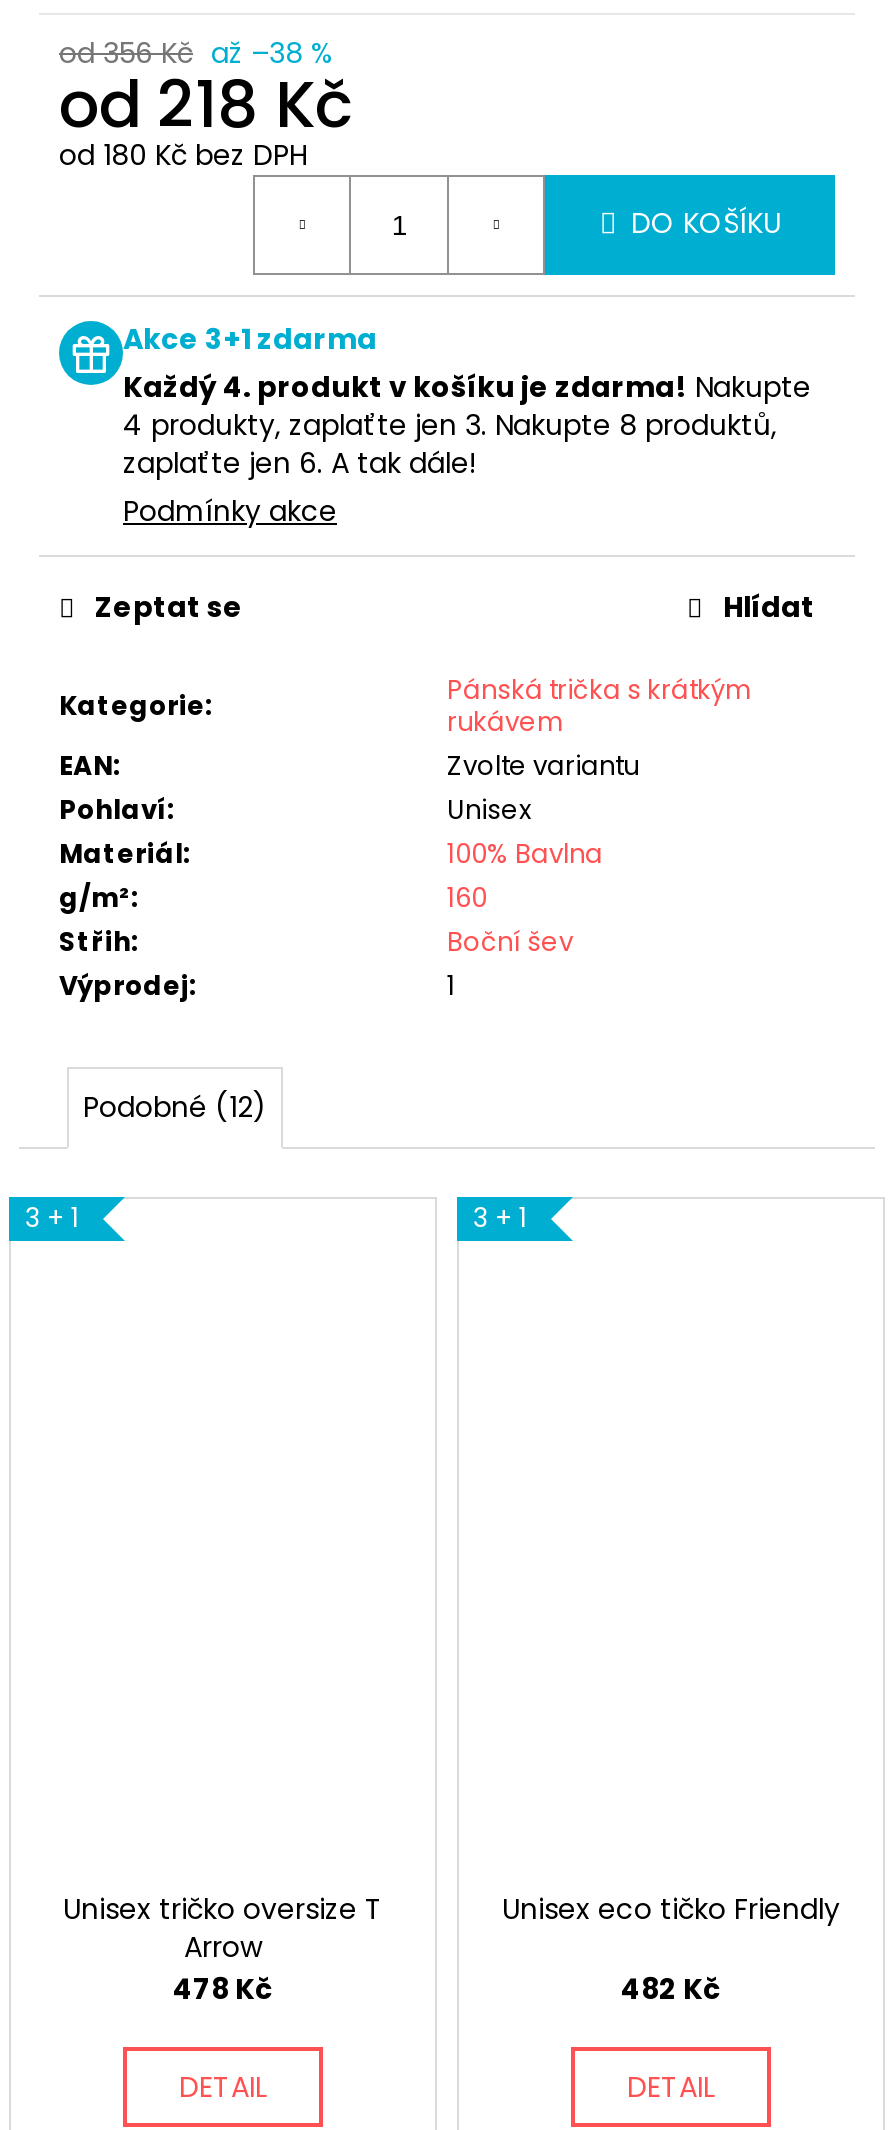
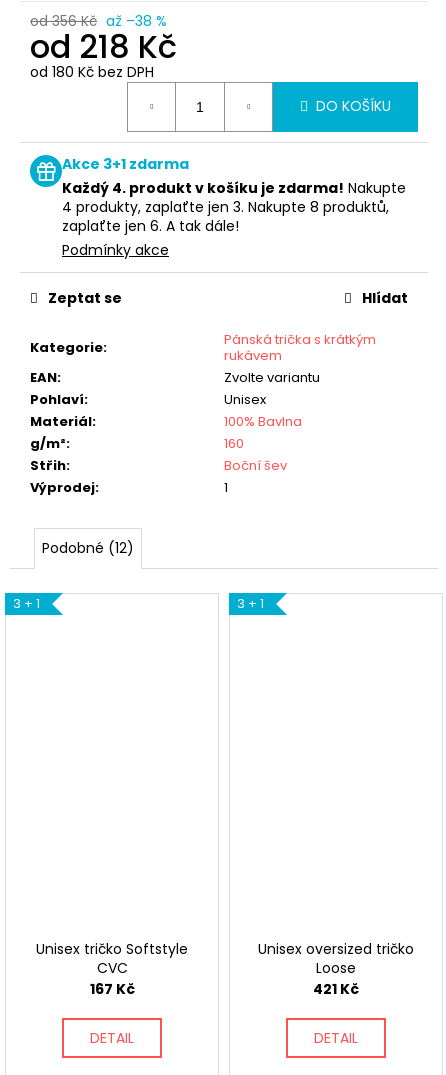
[63,1890,383,2010] Unisex tričko oversize T | Arrow | 478 Kč -> [36,939,188,999] Unisex tričko Softstyle | CVC | 167 Kč
[502,1890,840,2010] Unisex eco tičko Friendly | 482 Kč -> [258,939,414,999] Unisex oversized tričko | Loose | 421 Kč

